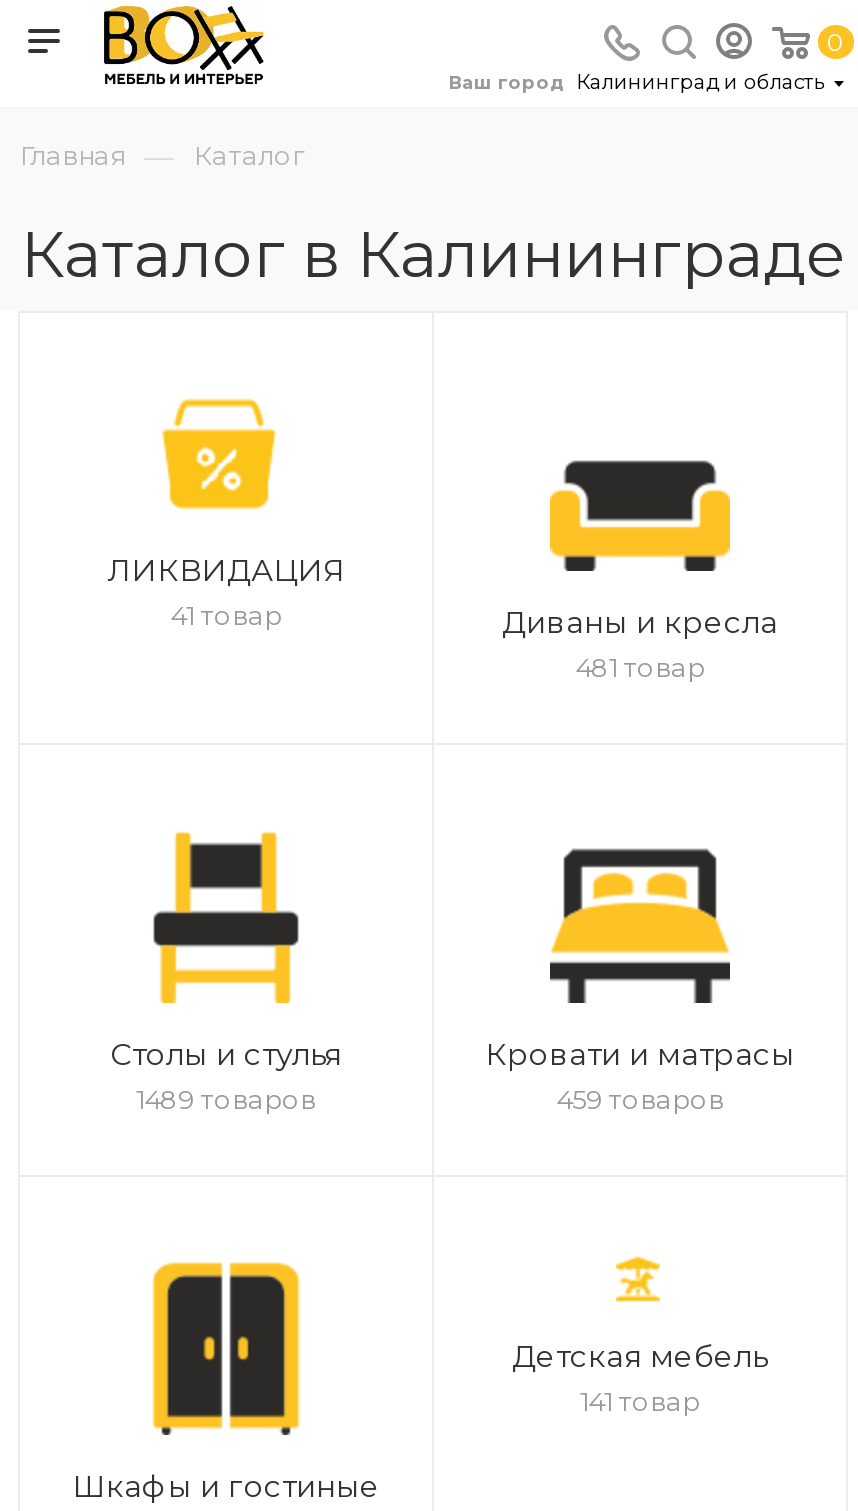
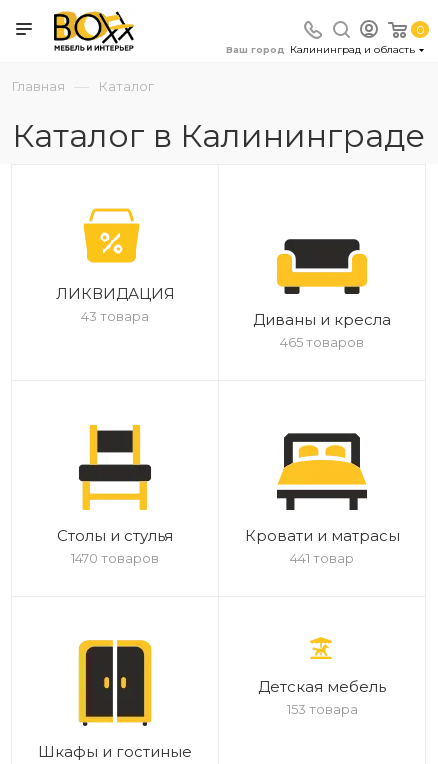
[170,599,282,631] 41 товар -> [81,308,149,324] 43 товара
[575,651,705,683] 481 товар -> [280,334,364,350] 465 товаров
[136,1083,316,1115] 1489 товаров -> [71,550,159,566] 1470 товаров
[556,1083,724,1115] 459 товаров -> [290,550,354,566] 441 товар
[580,1385,700,1417] 141 товар -> [286,701,357,717] 153 товара

